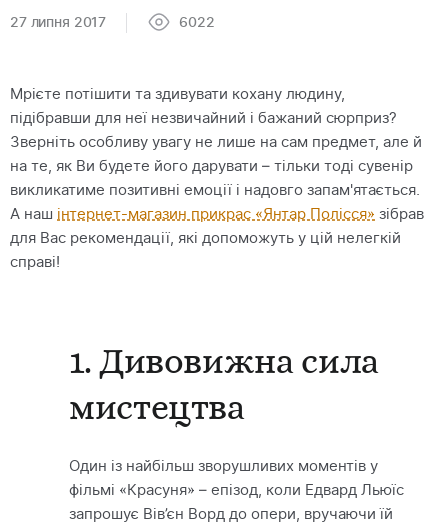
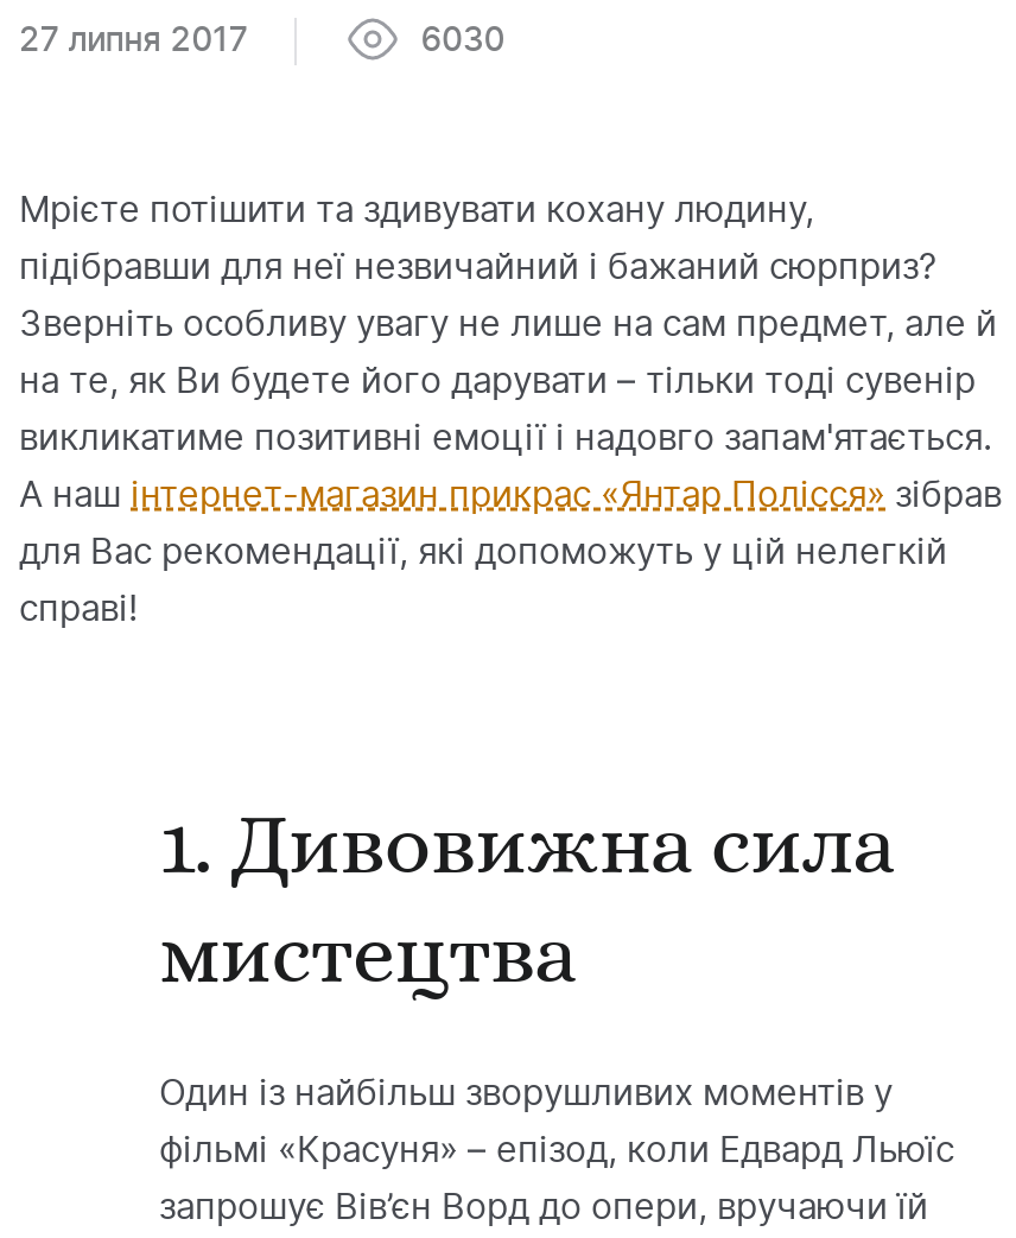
[179,15,215,29] 6022 -> [421,24,505,57] 6030

